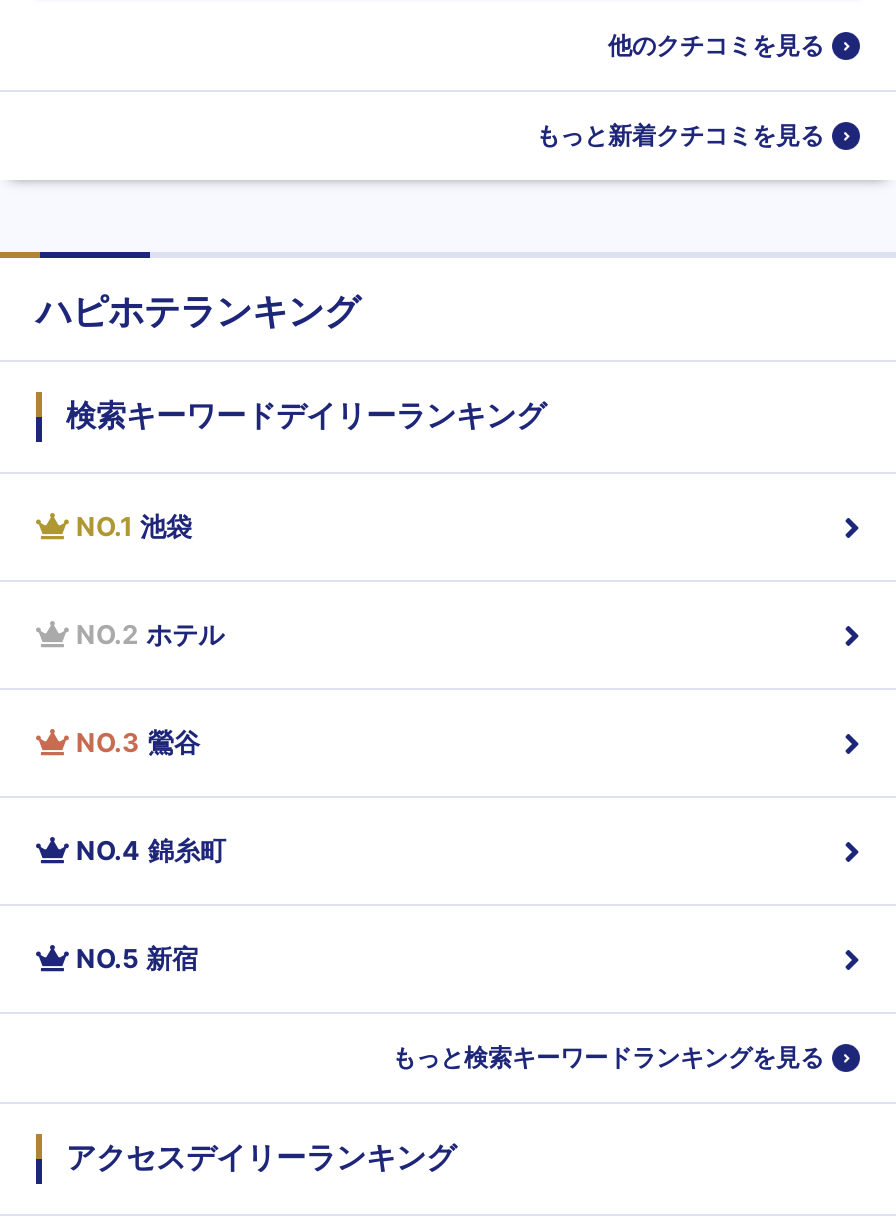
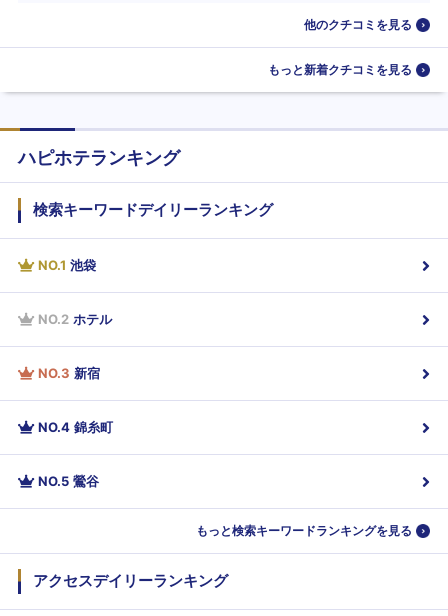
[76,726,200,758] NO.3 鶯谷 -> [38,365,100,381] NO.3 新宿
[76,942,198,974] NO.5 新宿 -> [38,473,99,489] NO.5 鶯谷

